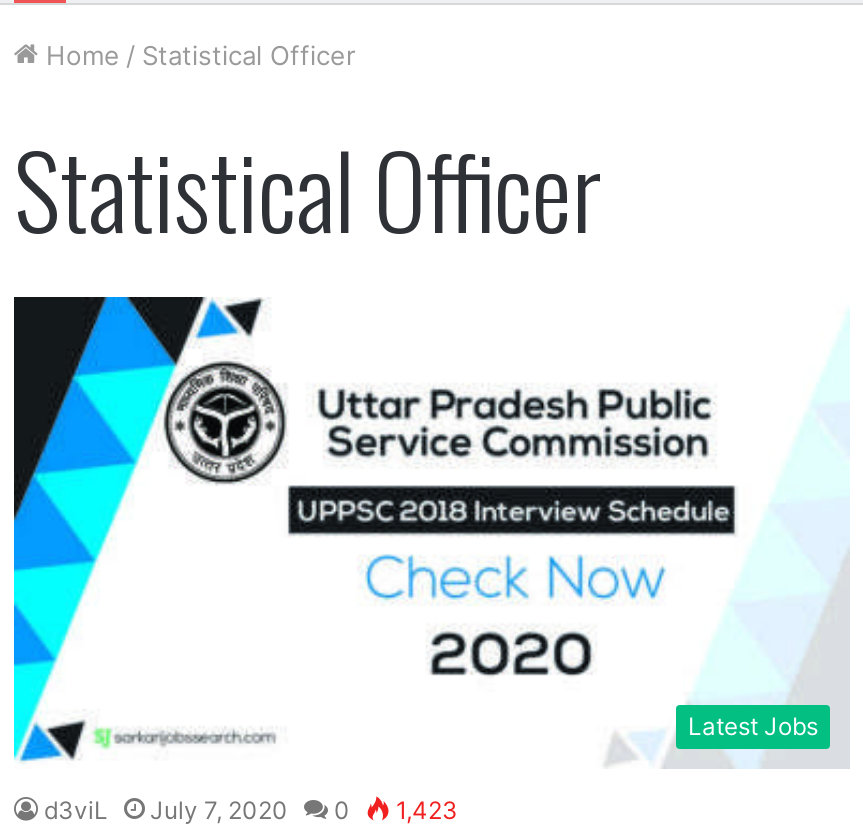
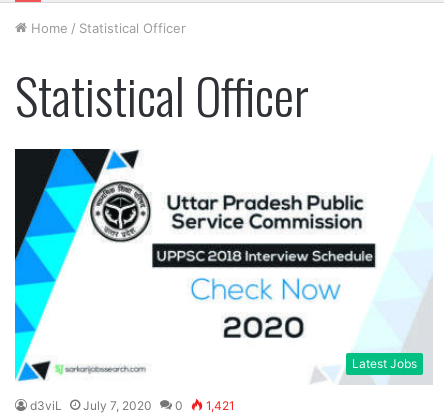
[44,795,458,825] d3viL July 7, 2020 0 1,423 -> [30,398,235,413] d3viL July 7, 2020 0 1,421

